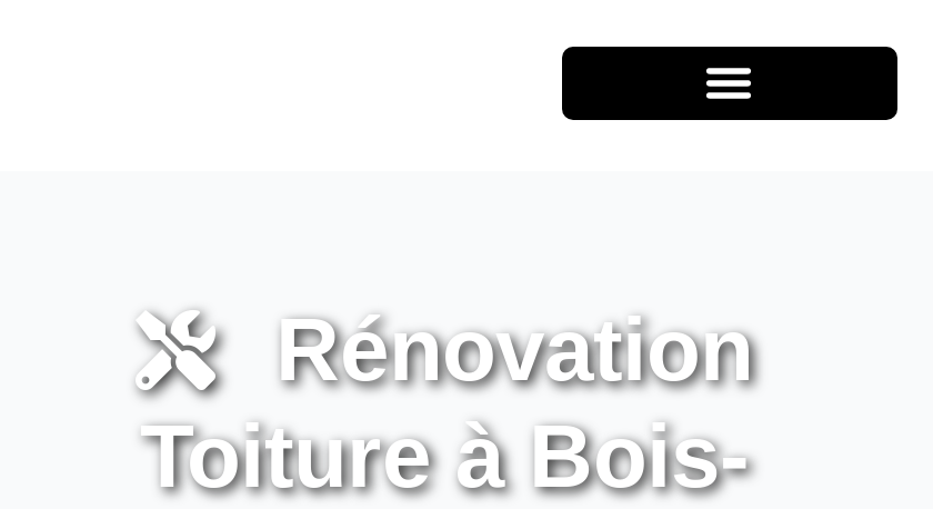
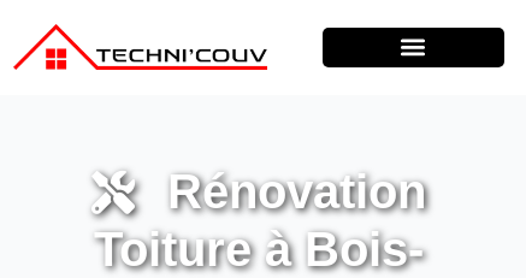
none -> [12,23,268,71] [image]

